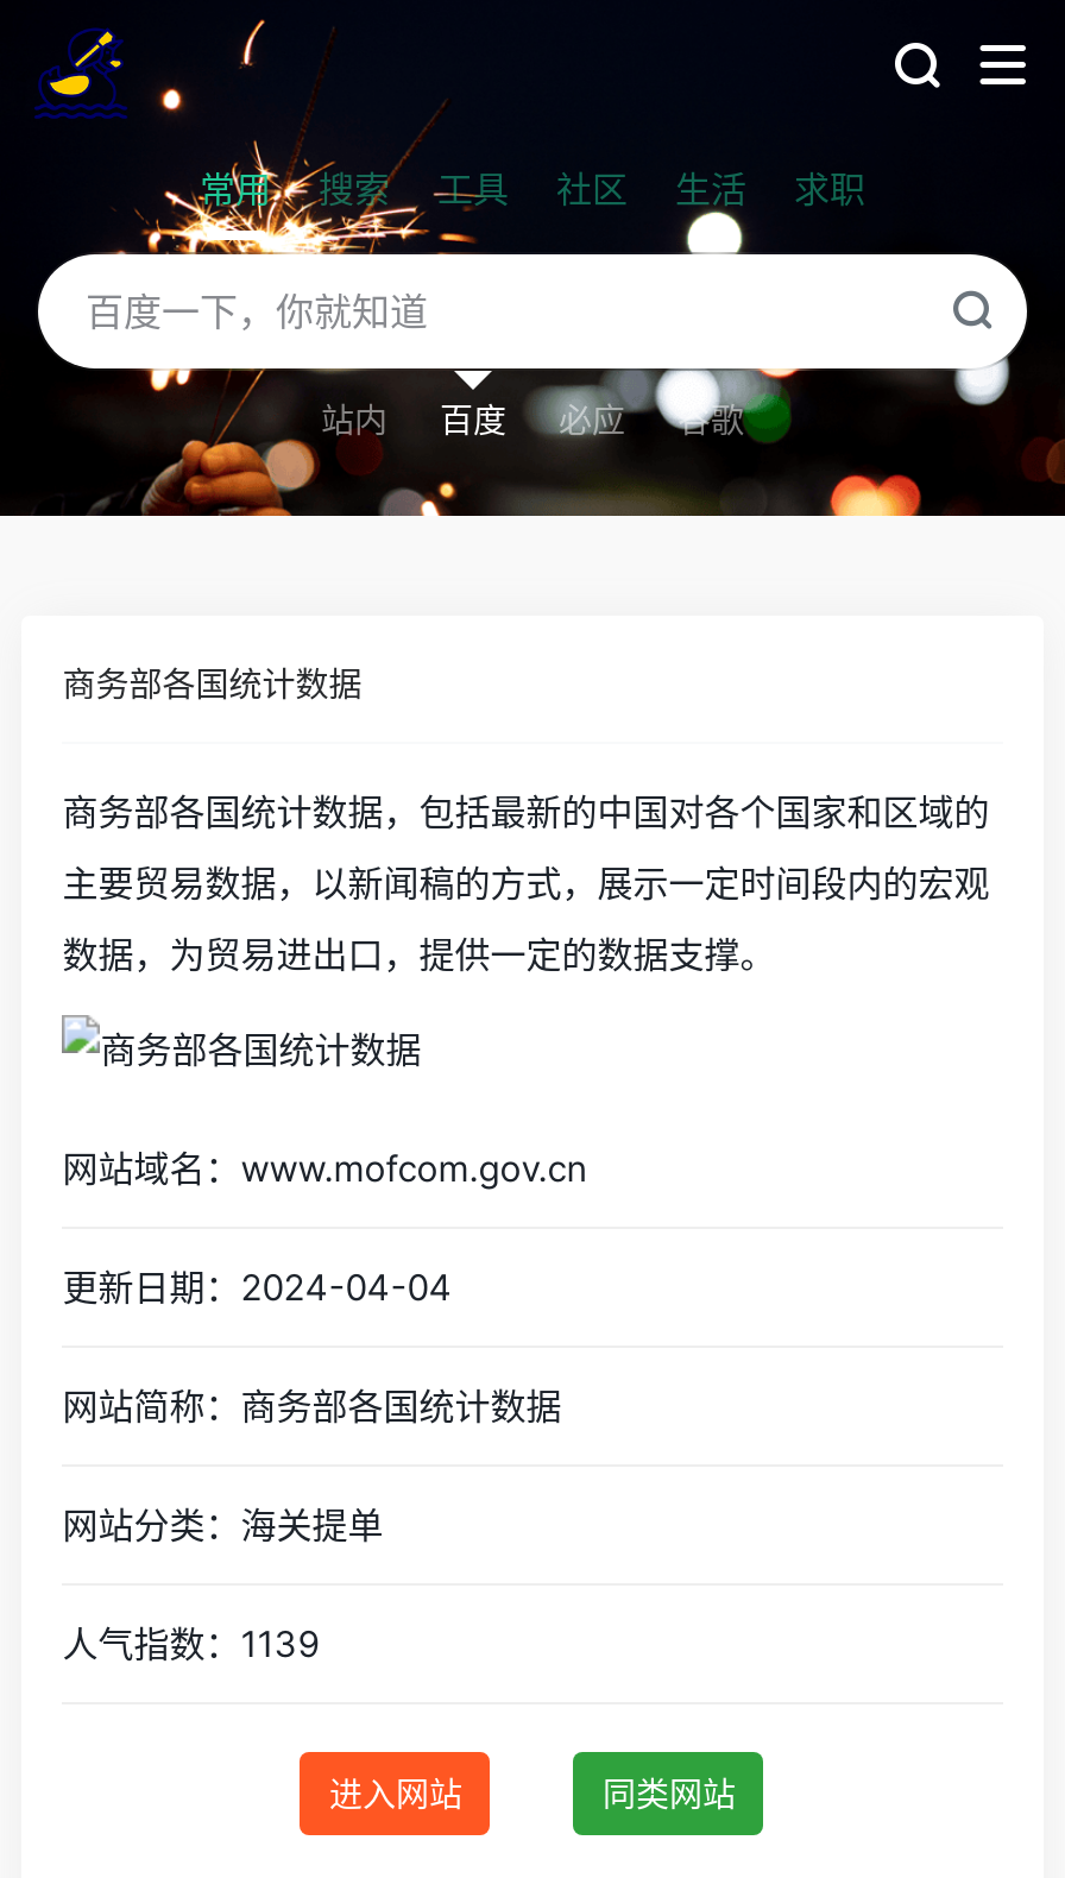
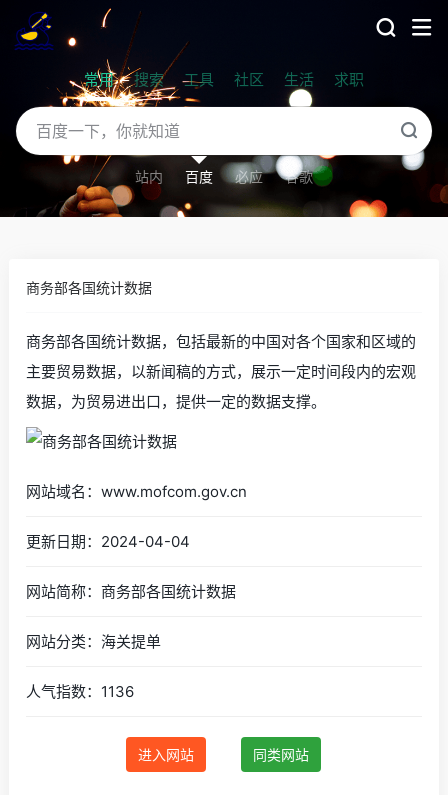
[62,1620,319,1665] 人气指数：1139 -> [26,681,134,700] 人气指数：1136

